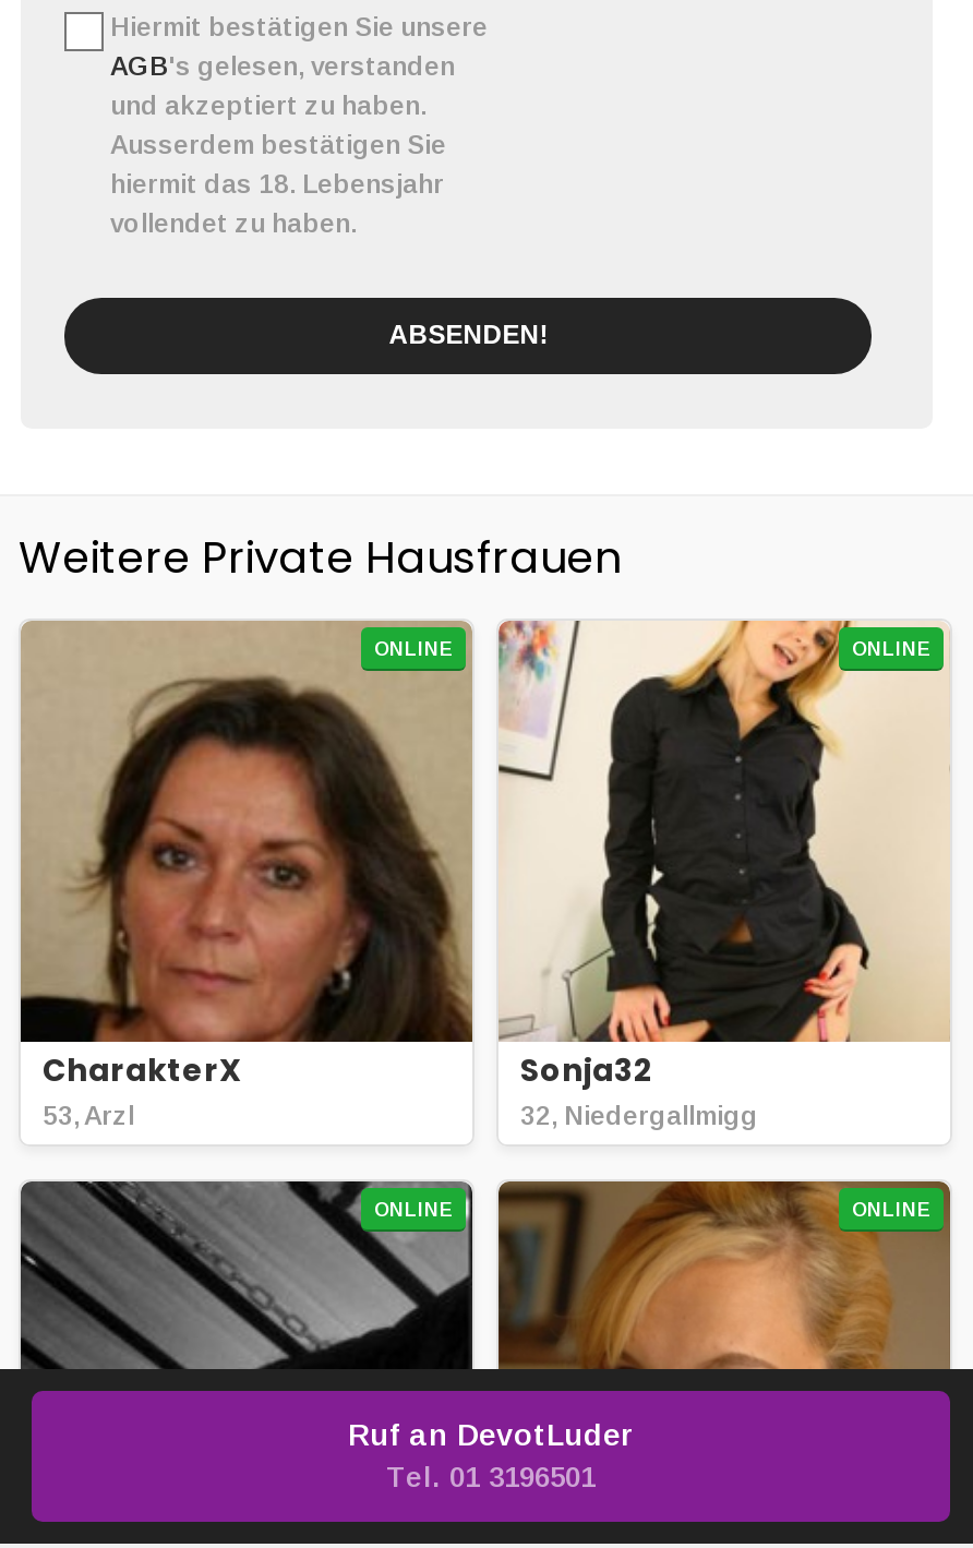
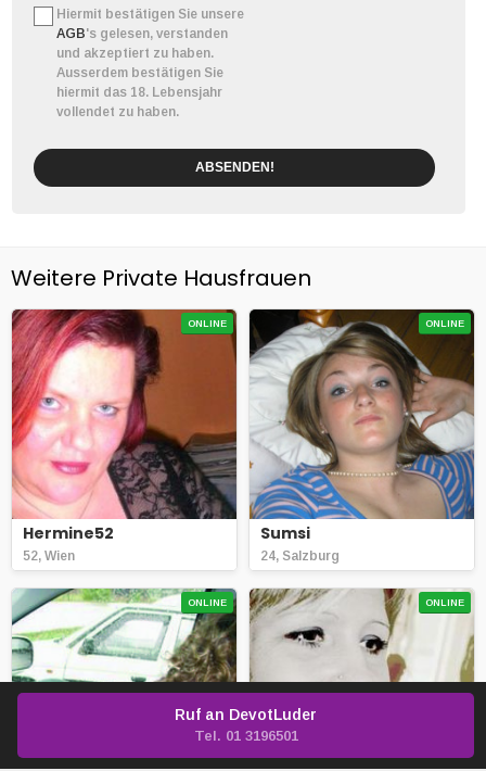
[19,623,472,1132] [image] | CharakterX | 53, Arzl -> [11,309,238,564] [image] | Hermine52 | 52, Wien
[496,619,950,1132] [image] | Sonja32 | 32, Niedergallmigg -> [248,308,475,564] [image] | Sumsi | 24, Salzburg
[19,1179,472,1369] [image] -> [11,587,236,683] [image]
[498,1179,952,1371] [image] -> [248,589,474,683] [image]

